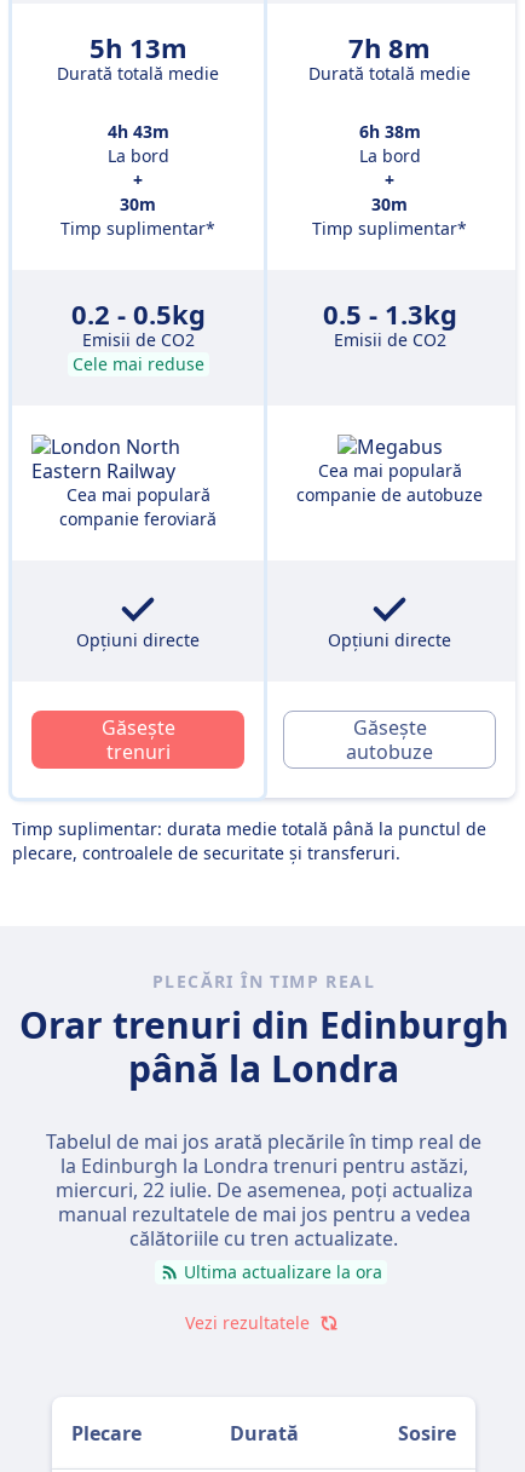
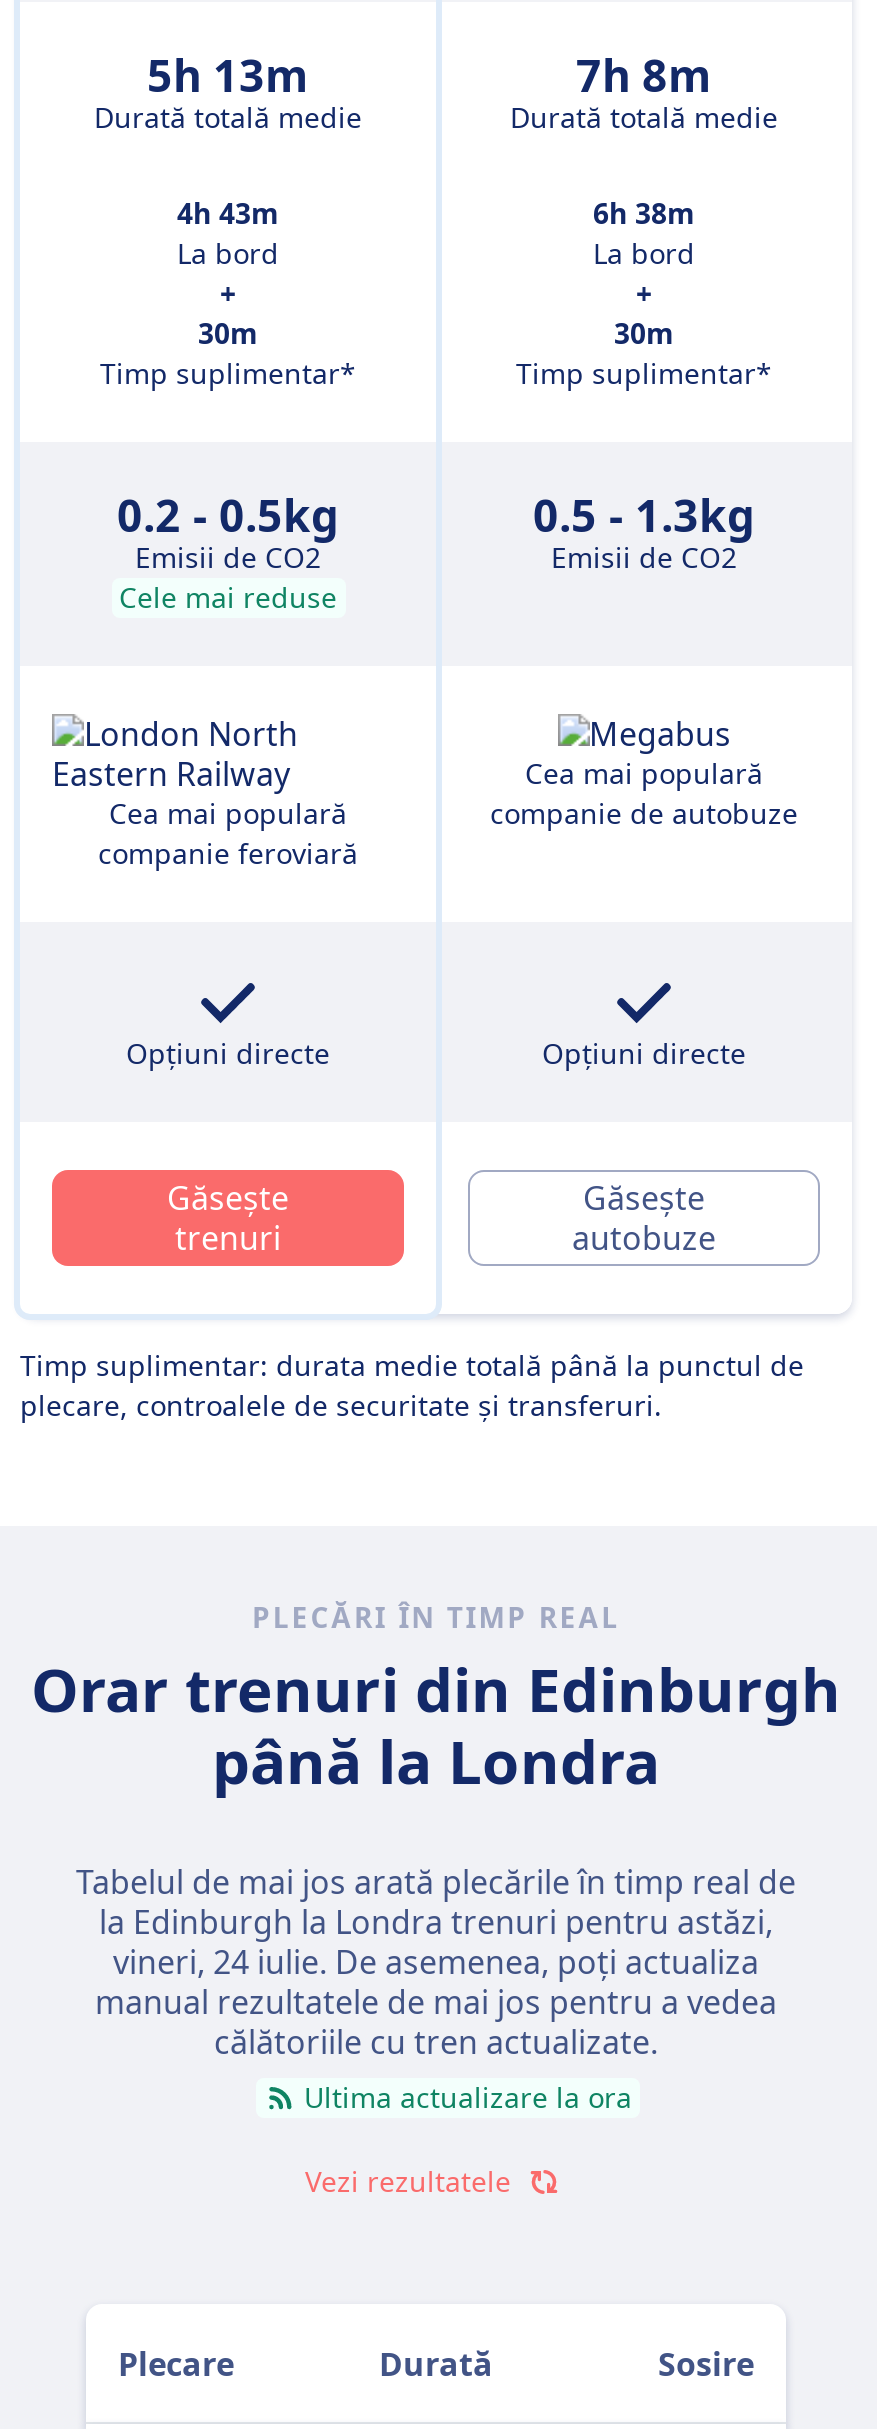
[55,1177,472,1203] miercuri, 22 iulie. De asemenea, poți actualiza -> [113,1940,759,1984] vineri, 24 iulie. De asemenea, poți actualiza

